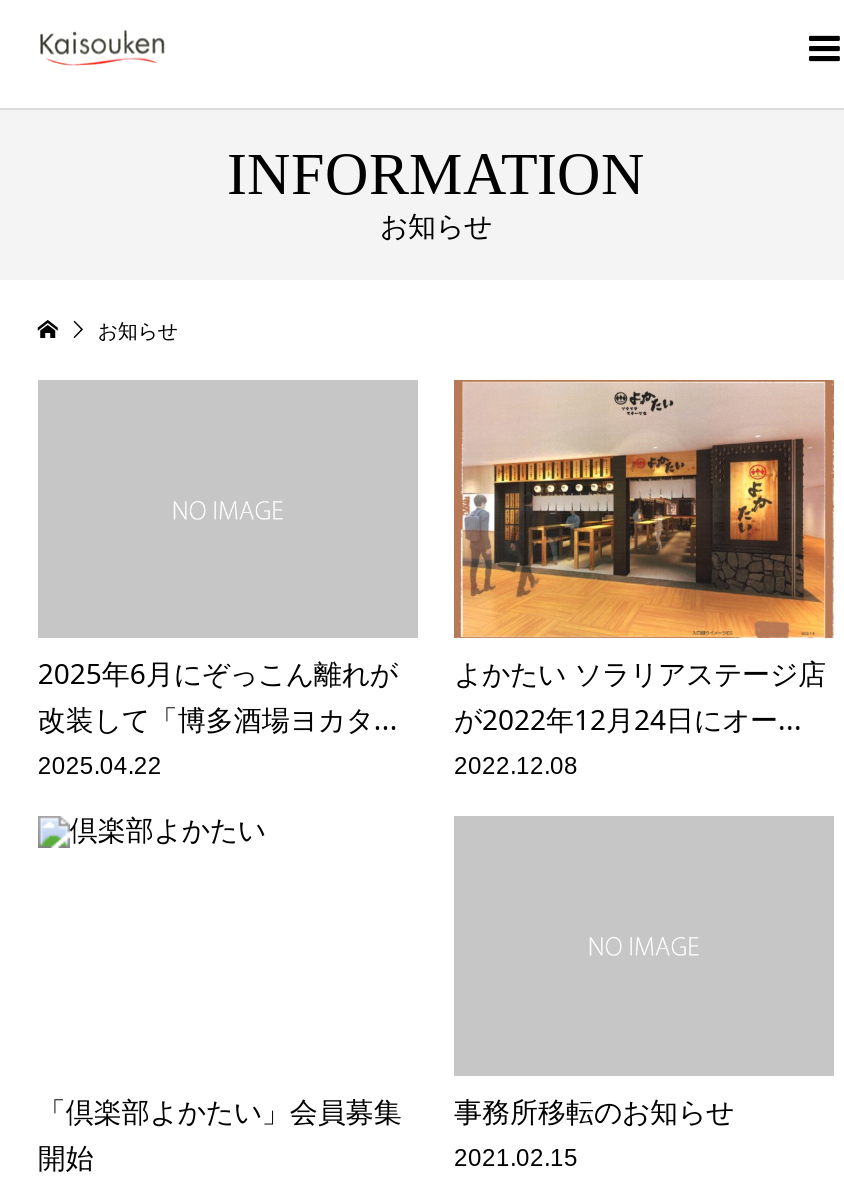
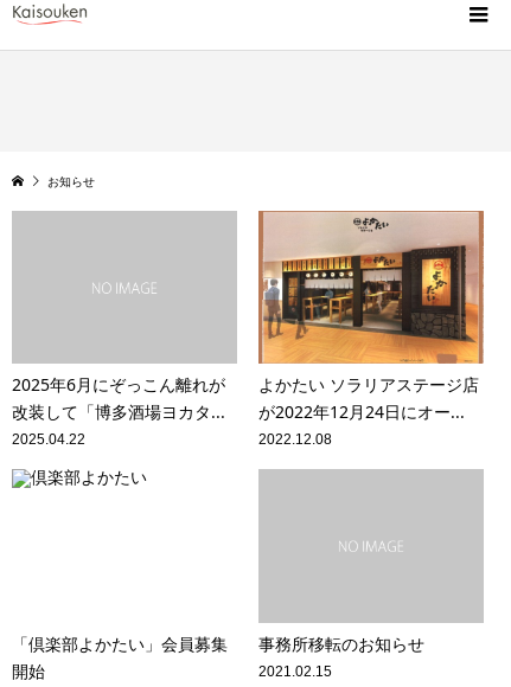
[227,140,645,244] INFORMATION | お知らせ -> none

